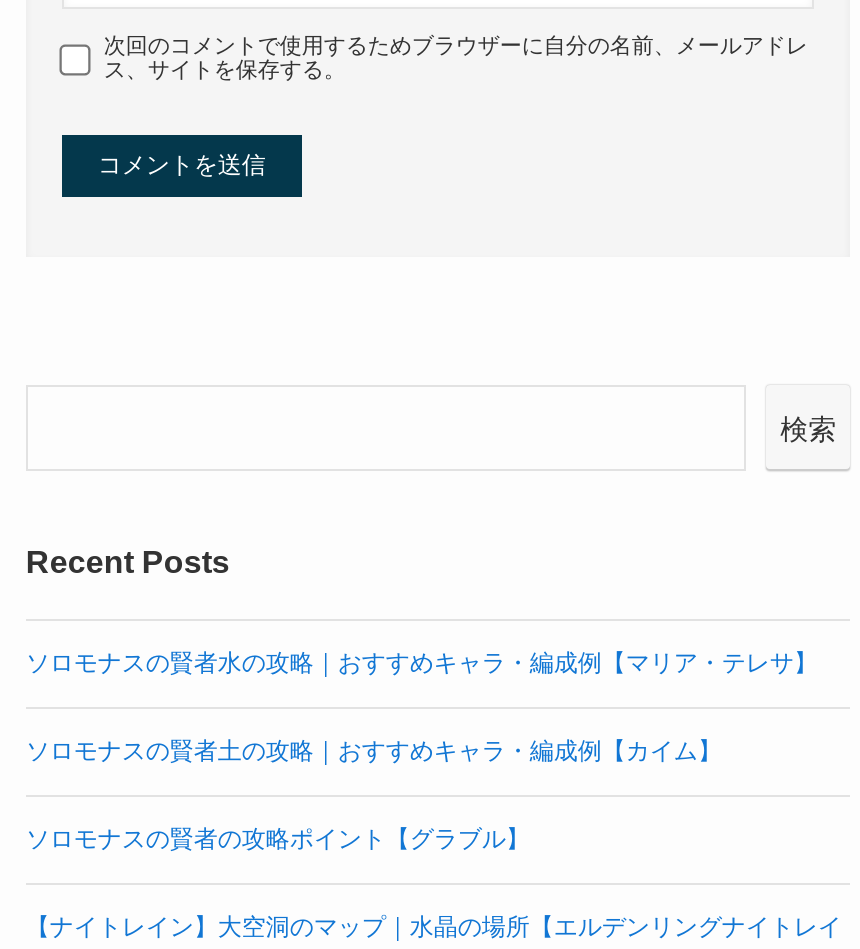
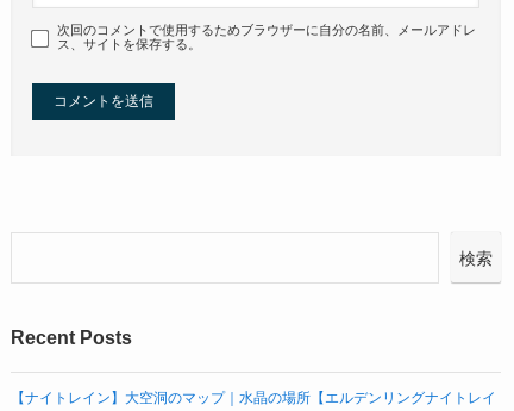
[26,649,818,853] ソロモナスの賢者水の攻略｜おすすめキャラ・編成例【マリア・テレサ】 | ソロモナスの賢者土の攻略｜おすすめキャラ・編成例【カイム】 | ソロモナスの賢者の攻略ポイント【グラブル】 -> none

